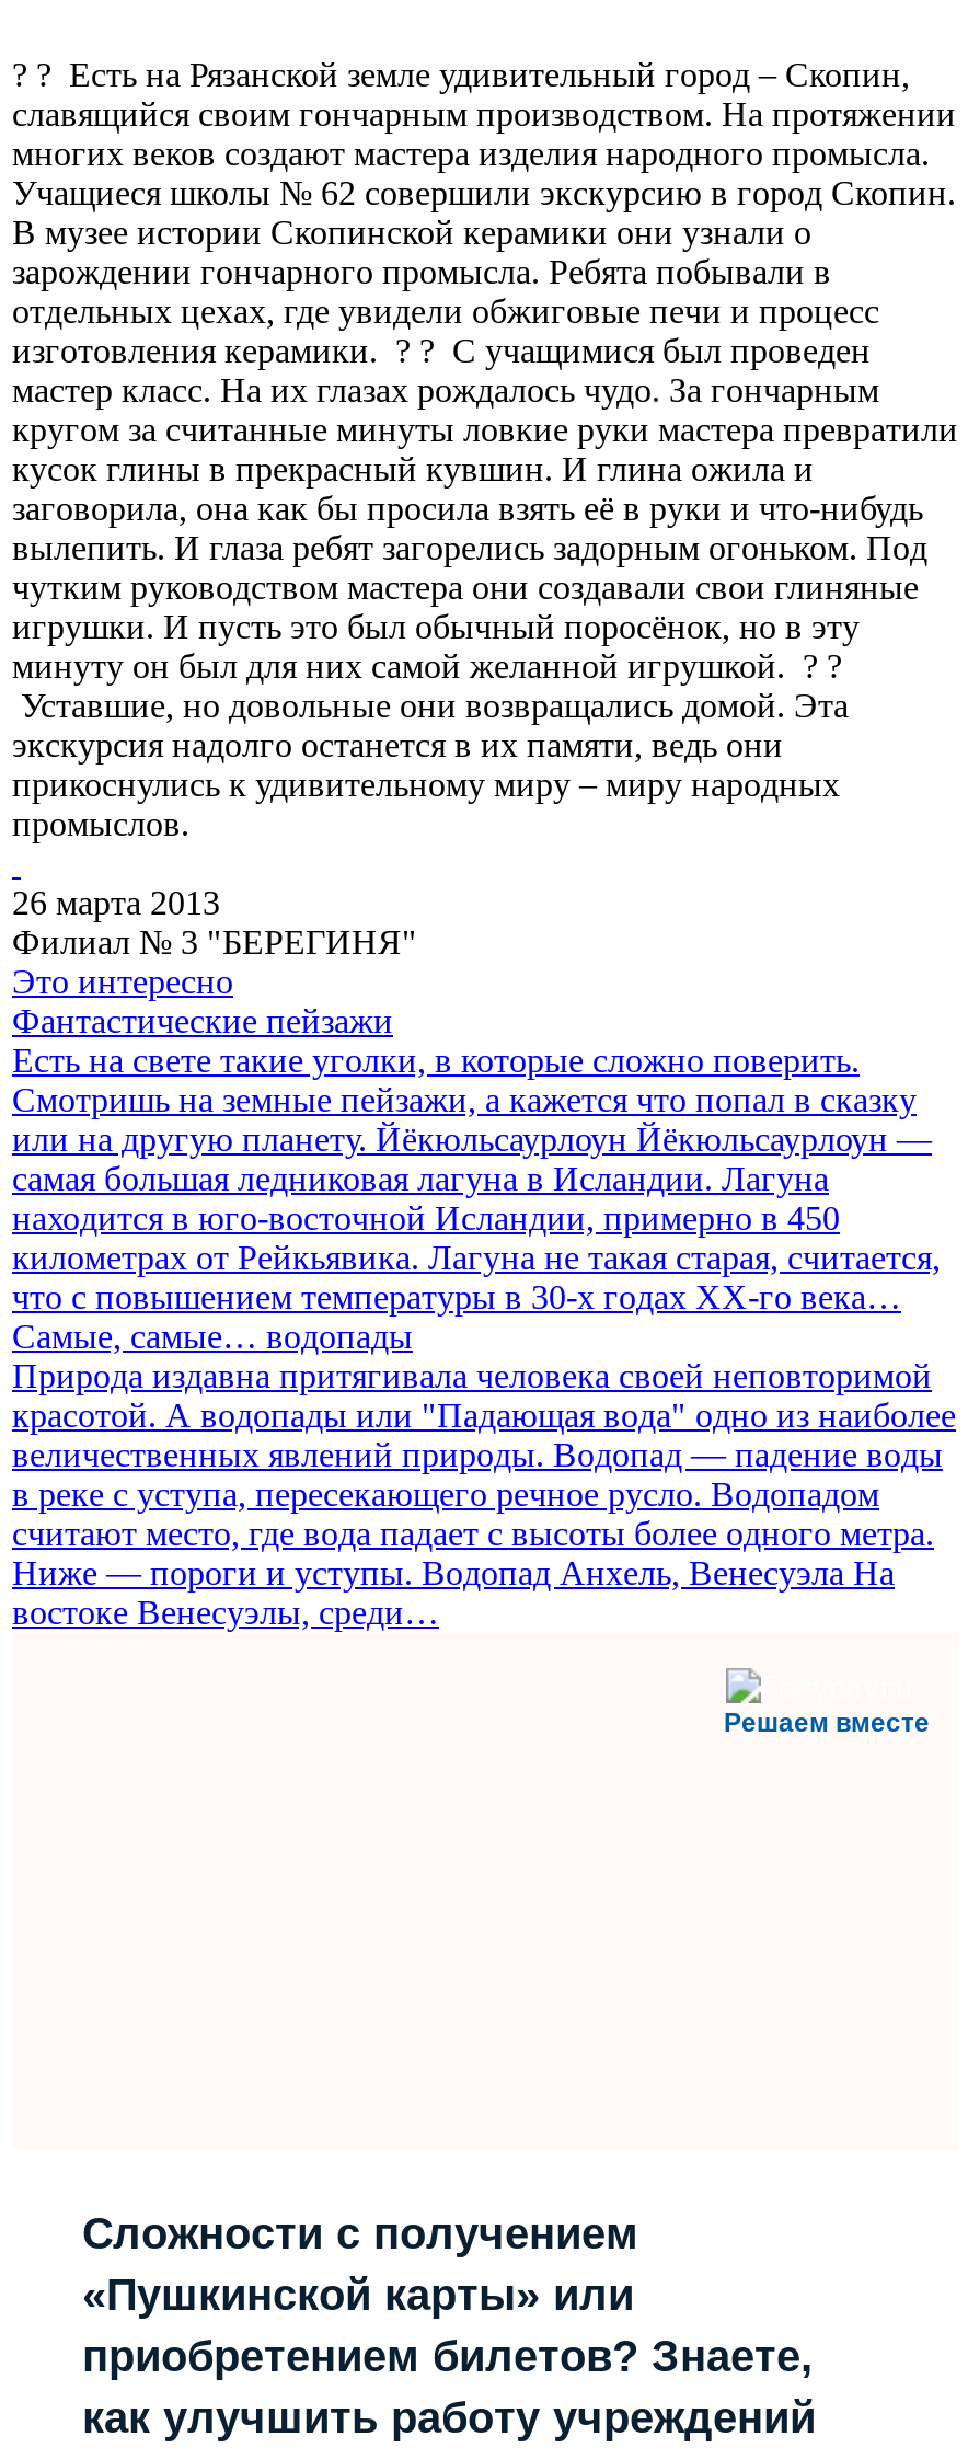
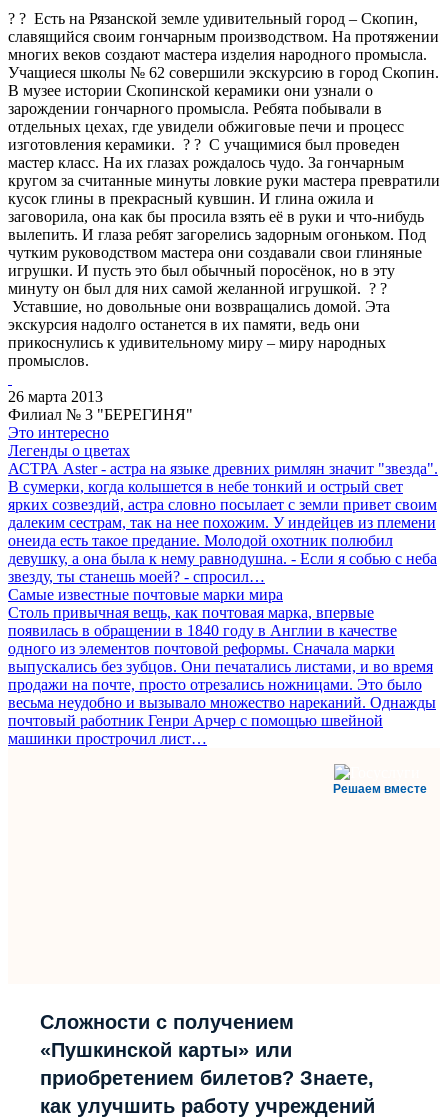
[12,1002,956,1631] Фантастические пейзажи | Есть на свете такие уголки, в которые сложно поверить. | Смотришь на земные пейзажи, а кажется что попал в сказку | или на другую планету. Йёкюльсаурлоун Йёкюльсаурлоун — | самая большая ледниковая лагуна в Исландии. Лагуна | находится в юго-восточной Исландии, примерно в 450 | километрах от Рейкьявика. Лагуна не такая старая, считается, | что с повышением температуры в 30-х годах XX-го века… | Самые, самые… водопады | Природа издавна притягивала человека своей неповторимой | красотой. А водопады или "Падающая вода" одно из наиболее | величественных явлений природы. Водопад — падение воды | в реке с уступа, пересекающего речное русло. Водопадом | считают место, где вода падает с высоты более одного метра. | Ниже — пороги и уступы. Водопад Анхель, Венесуэла На | востоке Венесуэлы, среди… -> [8,442,438,747] Легенды о цветах | АСТРА Aster - астра на языке древних римлян значит "звезда". | В сумерки, когда колышется в небе тонкий и острый свет | ярких созвездий, астра словно посылает с земли привет своим | далеким сестрам, так на нее похожим. У индейцев из племени | онеида есть такое предание. Молодой охотник полюбил | девушку, а она была к нему равнодушна. - Если я собью с неба | звезду, ты станешь моей? - спросил… | Самые известные почтовые марки мира | Столь привычная вещь, как почтовая марка, впервые | появилась в обращении в 1840 году в Англии в качестве | одного из элементов почтовой реформы. Сначала марки | выпускались без зубцов. Они печатались листами, и во время | продажи на почте, просто отрезались ножницами. Это было | весьма неудобно и вызывало множество нареканий. Однажды | почтовый работник Генри Арчер с помощью швейной | машинки прострочил лист…

